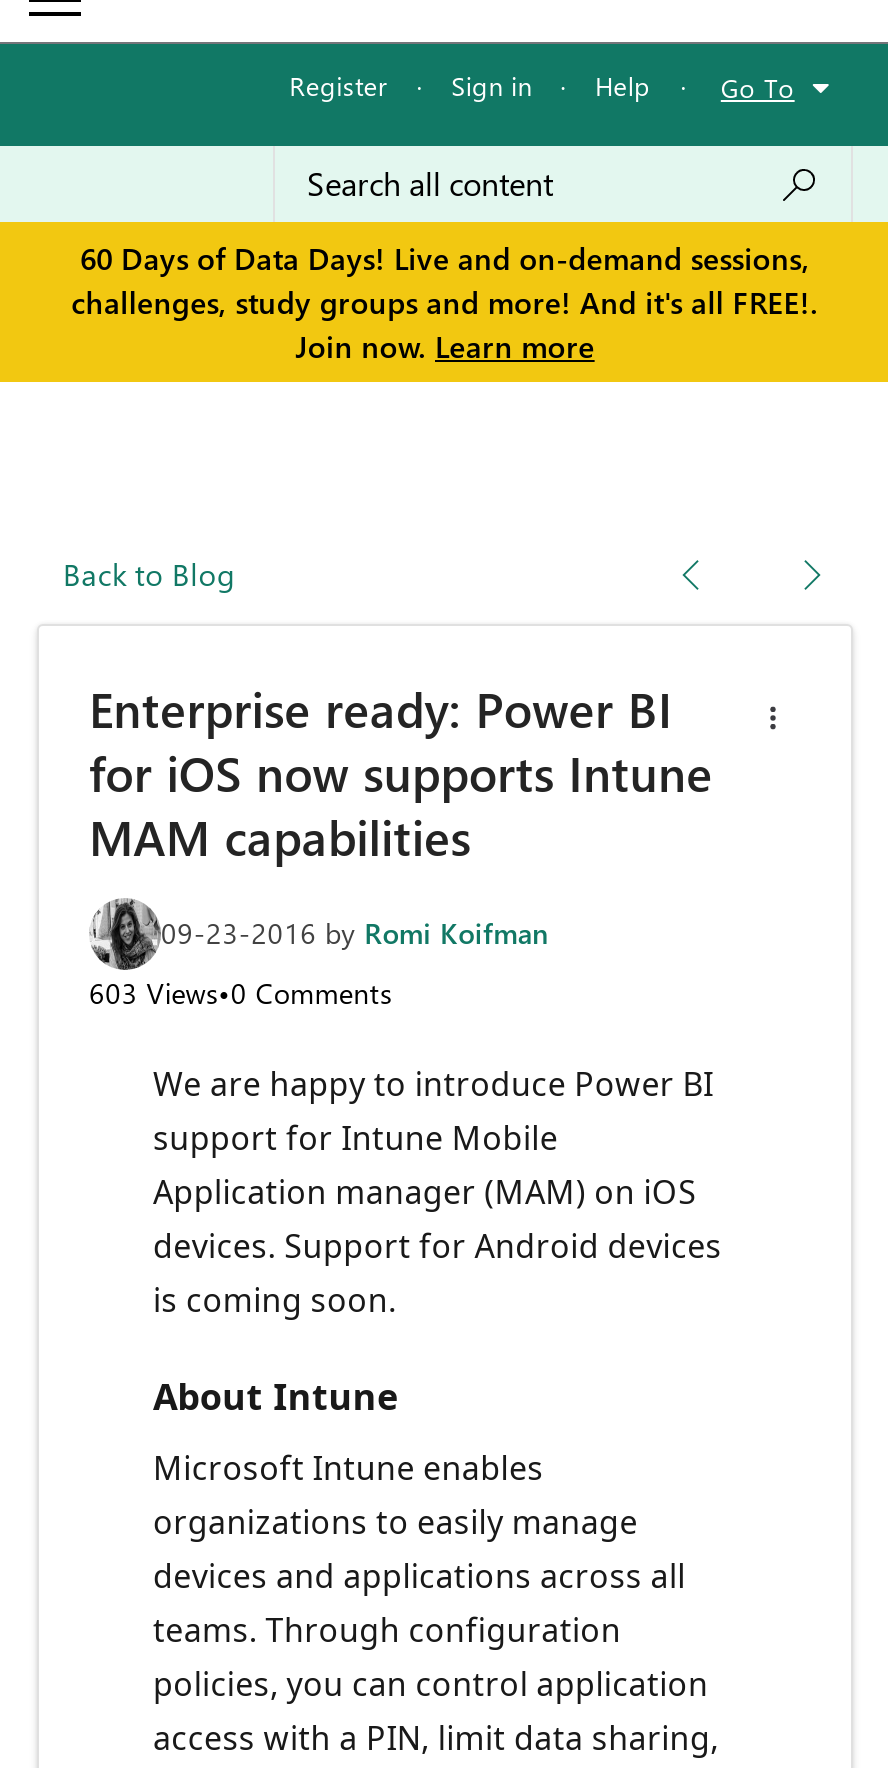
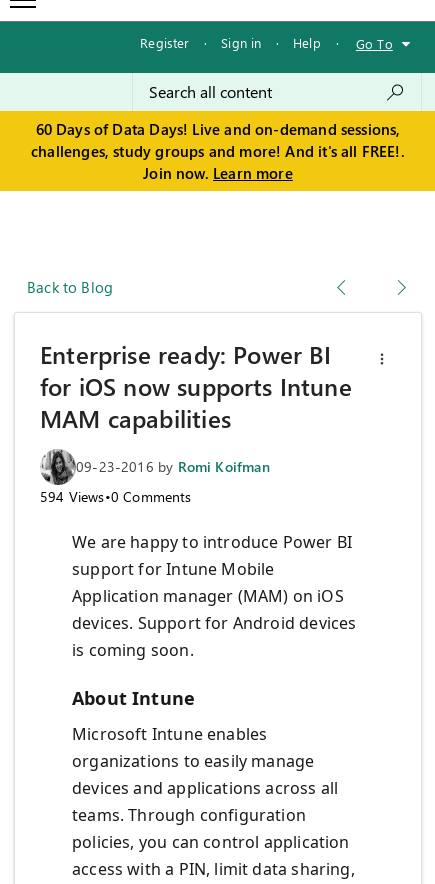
[89,975,392,1013] 603 Views•0 Comments -> [40,487,192,506] 594 Views•0 Comments

